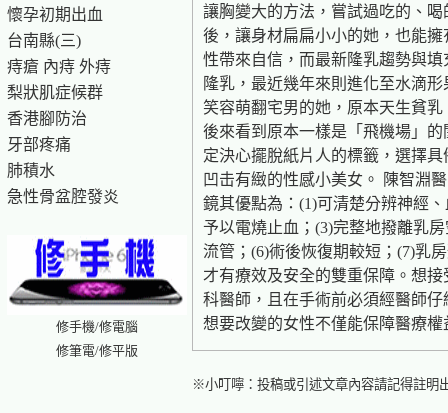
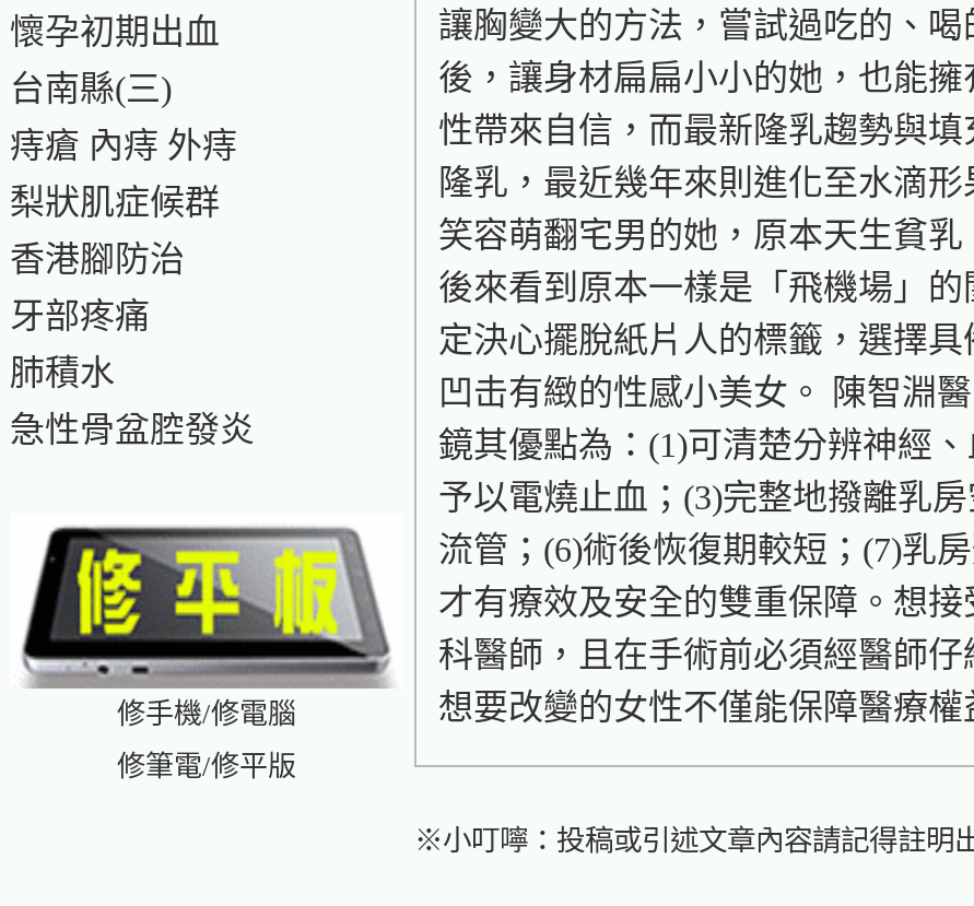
[9,238,183,315] [image] -> [16,522,392,691] [image]

